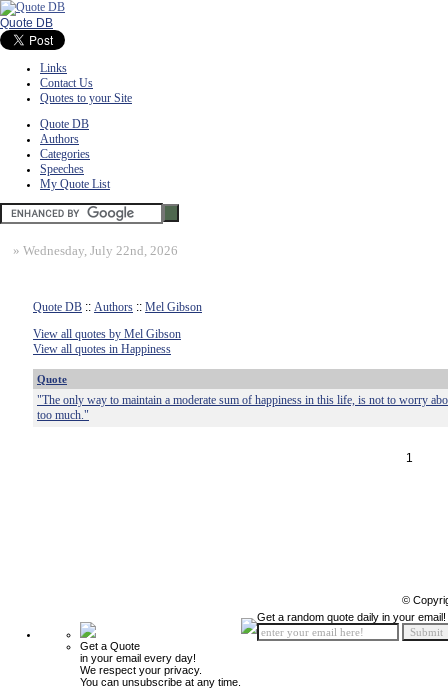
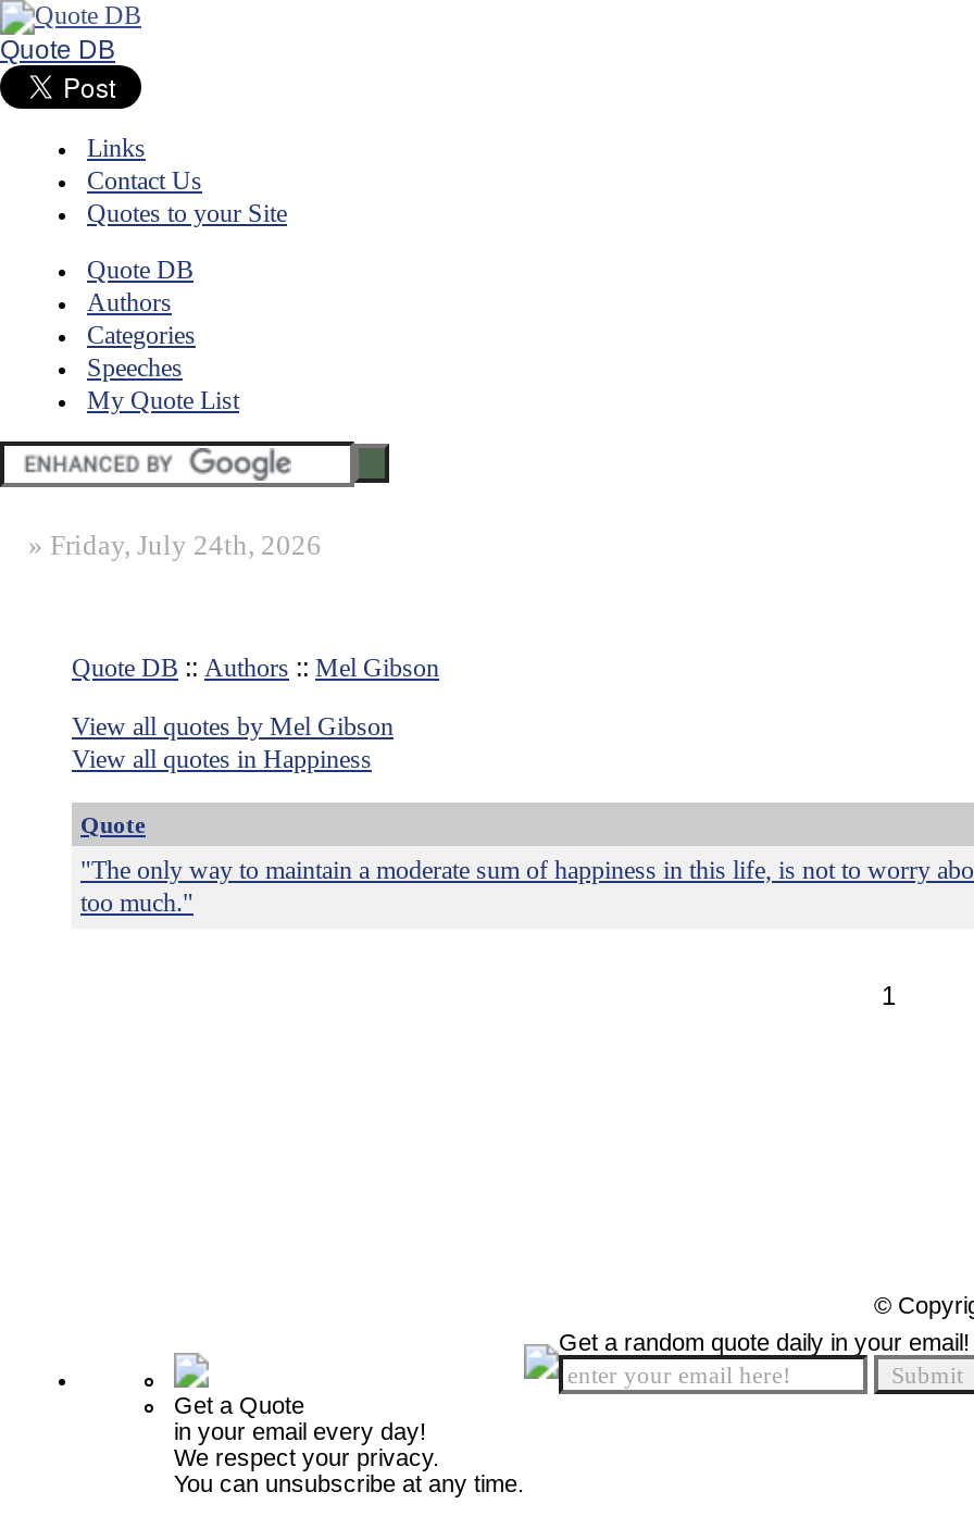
[13,243,178,258] » Wednesday, July 22nd, 2026 -> [28,529,322,561] » Friday, July 24th, 2026

